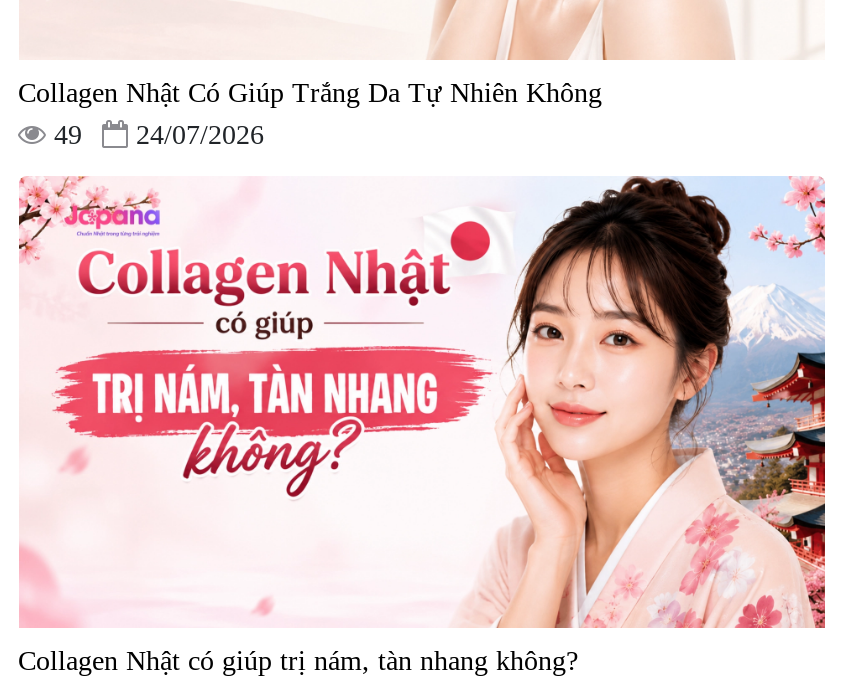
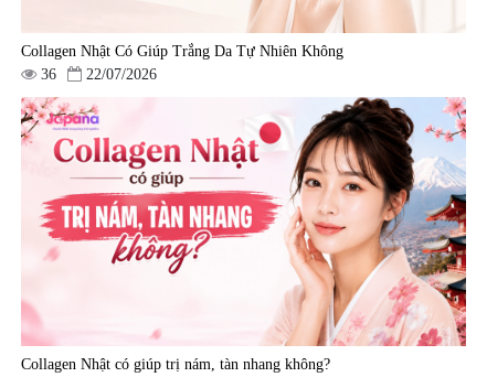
[46,119,82,149] 49 -> [36,66,56,82] 36
[128,119,264,149] 24/07/2026 -> [81,66,156,82] 22/07/2026

